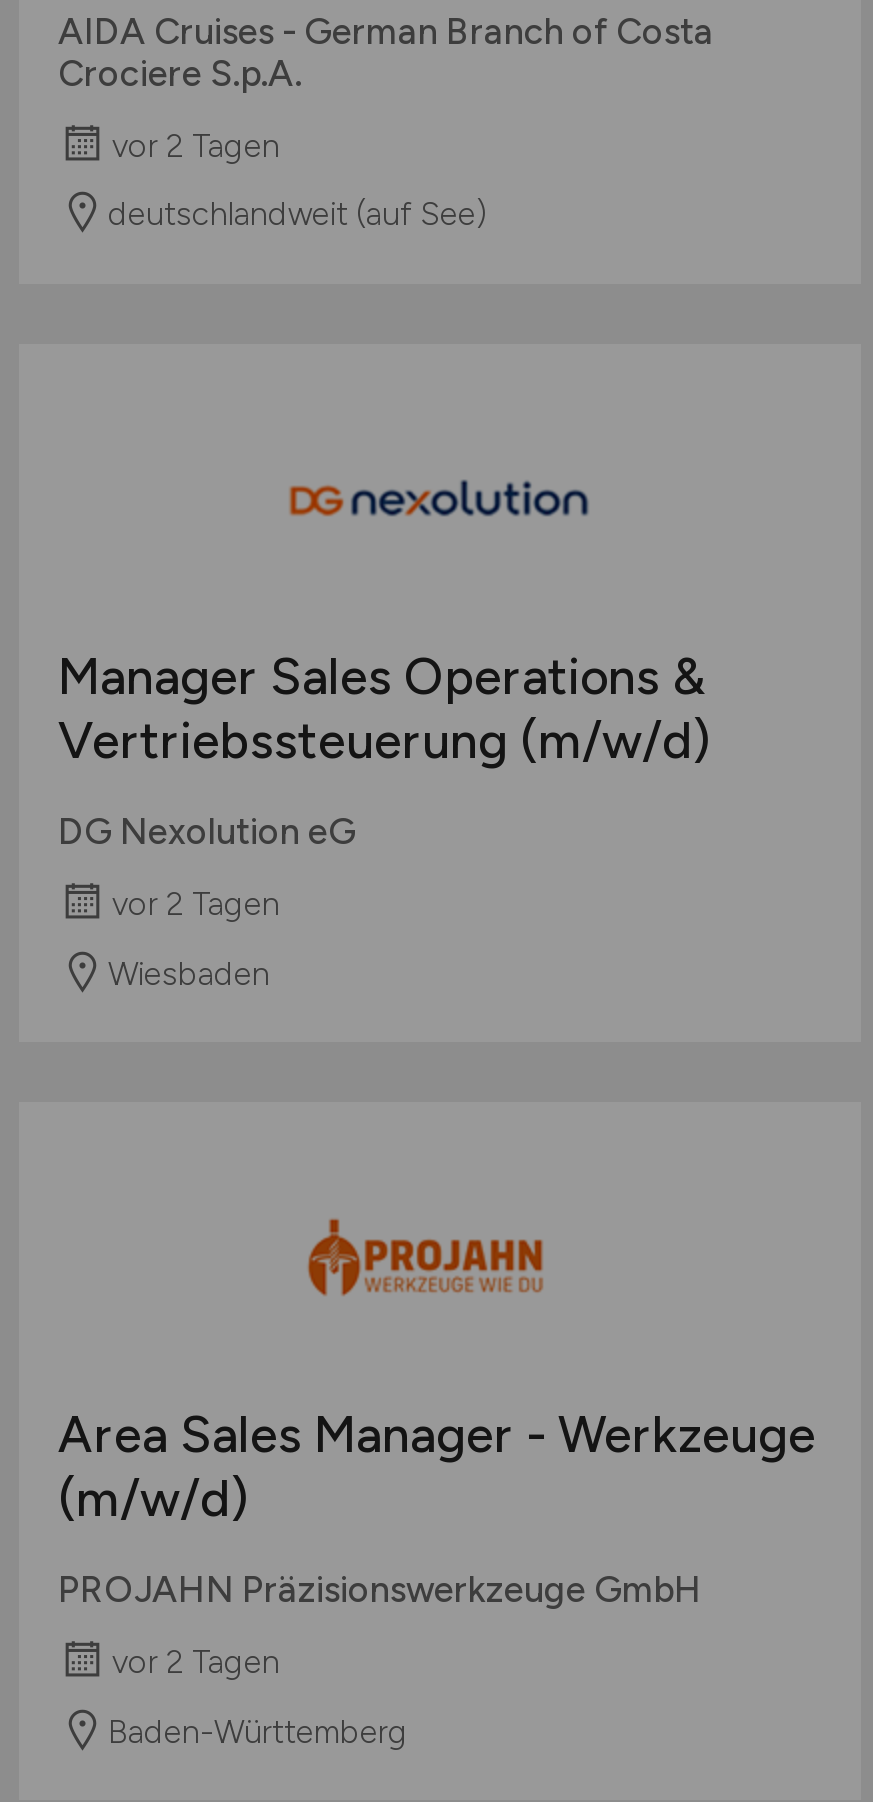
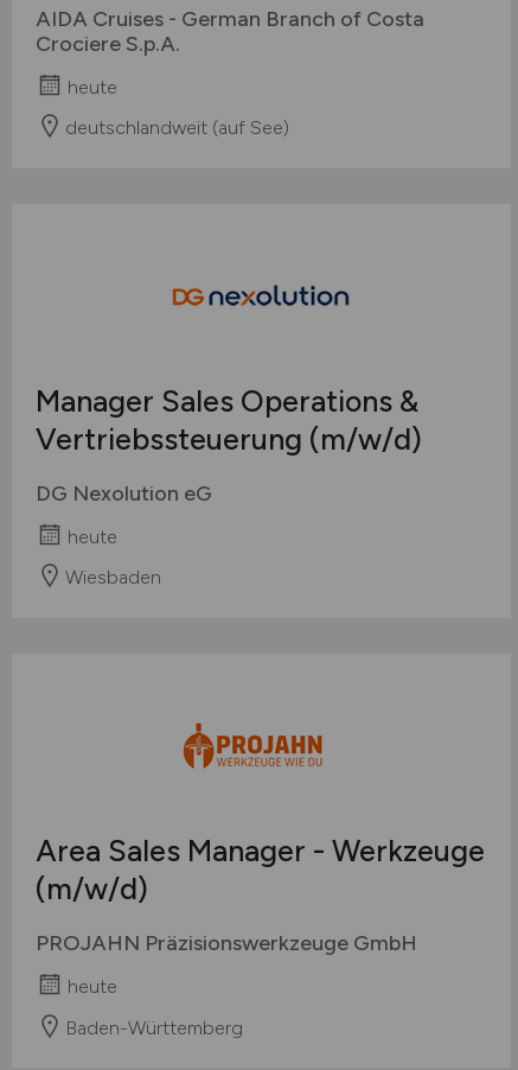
[112,127,280,165] vor 2 Tagen -> [67,75,117,98] heute
[112,885,280,923] vor 2 Tagen -> [67,525,117,547] heute
[112,1643,280,1681] vor 2 Tagen -> [67,975,117,997] heute

